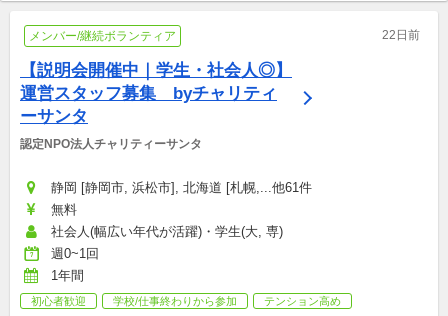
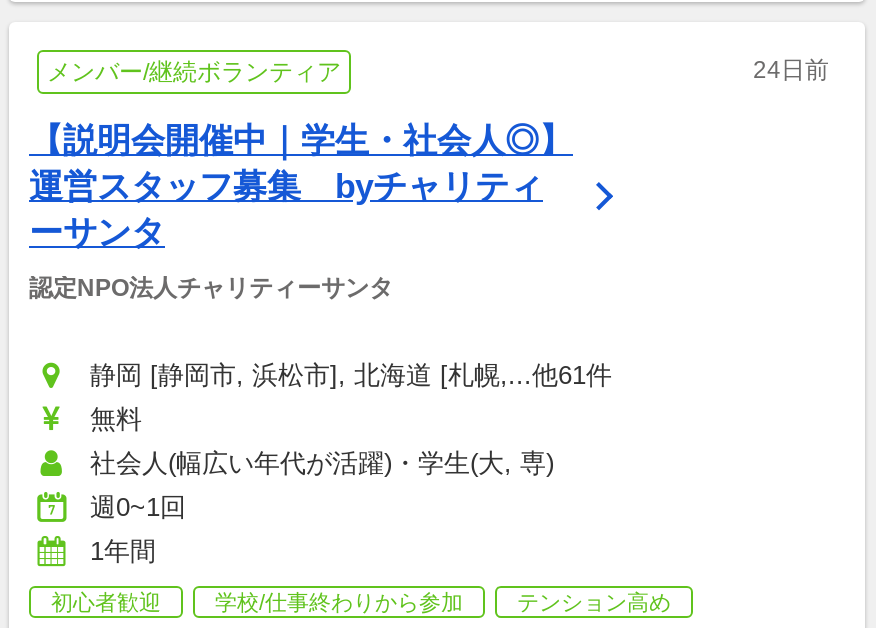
[382,27,420,41] 22日前 -> [753,55,829,83] 24日前

